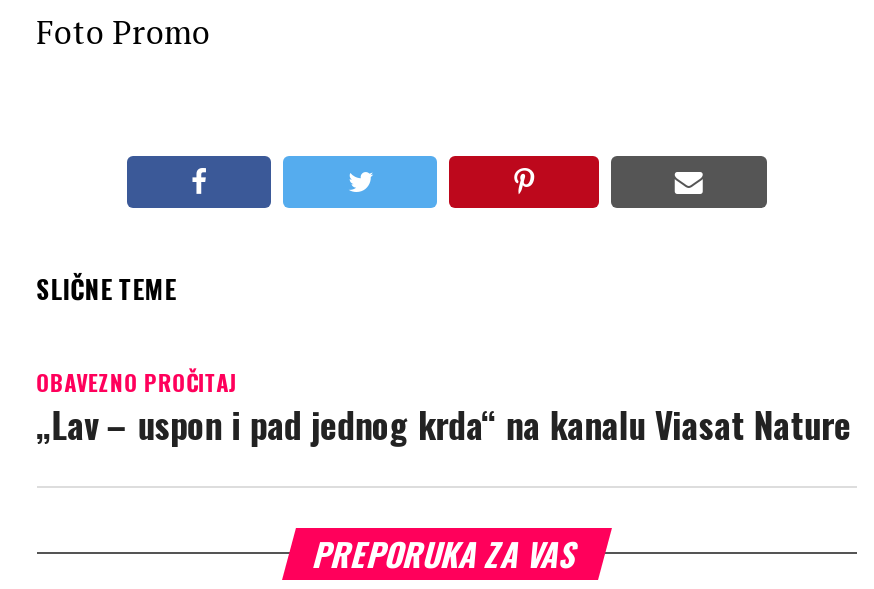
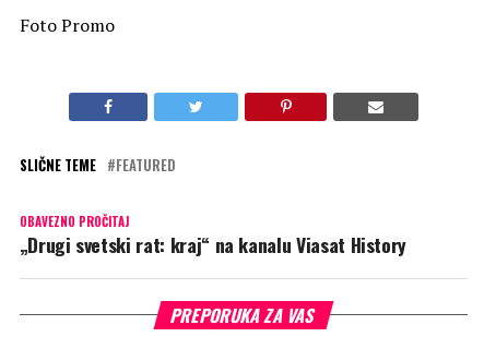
none -> [115,154,176,175] FEATURED
[36,397,852,449] „Lav – uspon i pad jednog krda“ na kanalu Viasat Nature -> [19,230,407,258] „Drugi svetski rat: kraj“ na kanalu Viasat History

